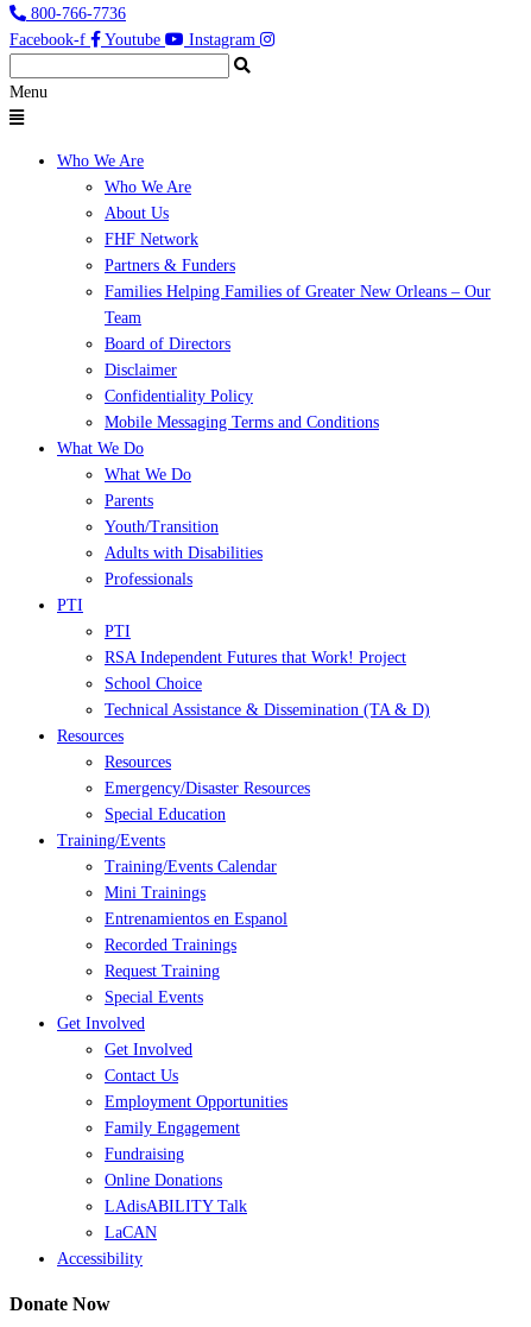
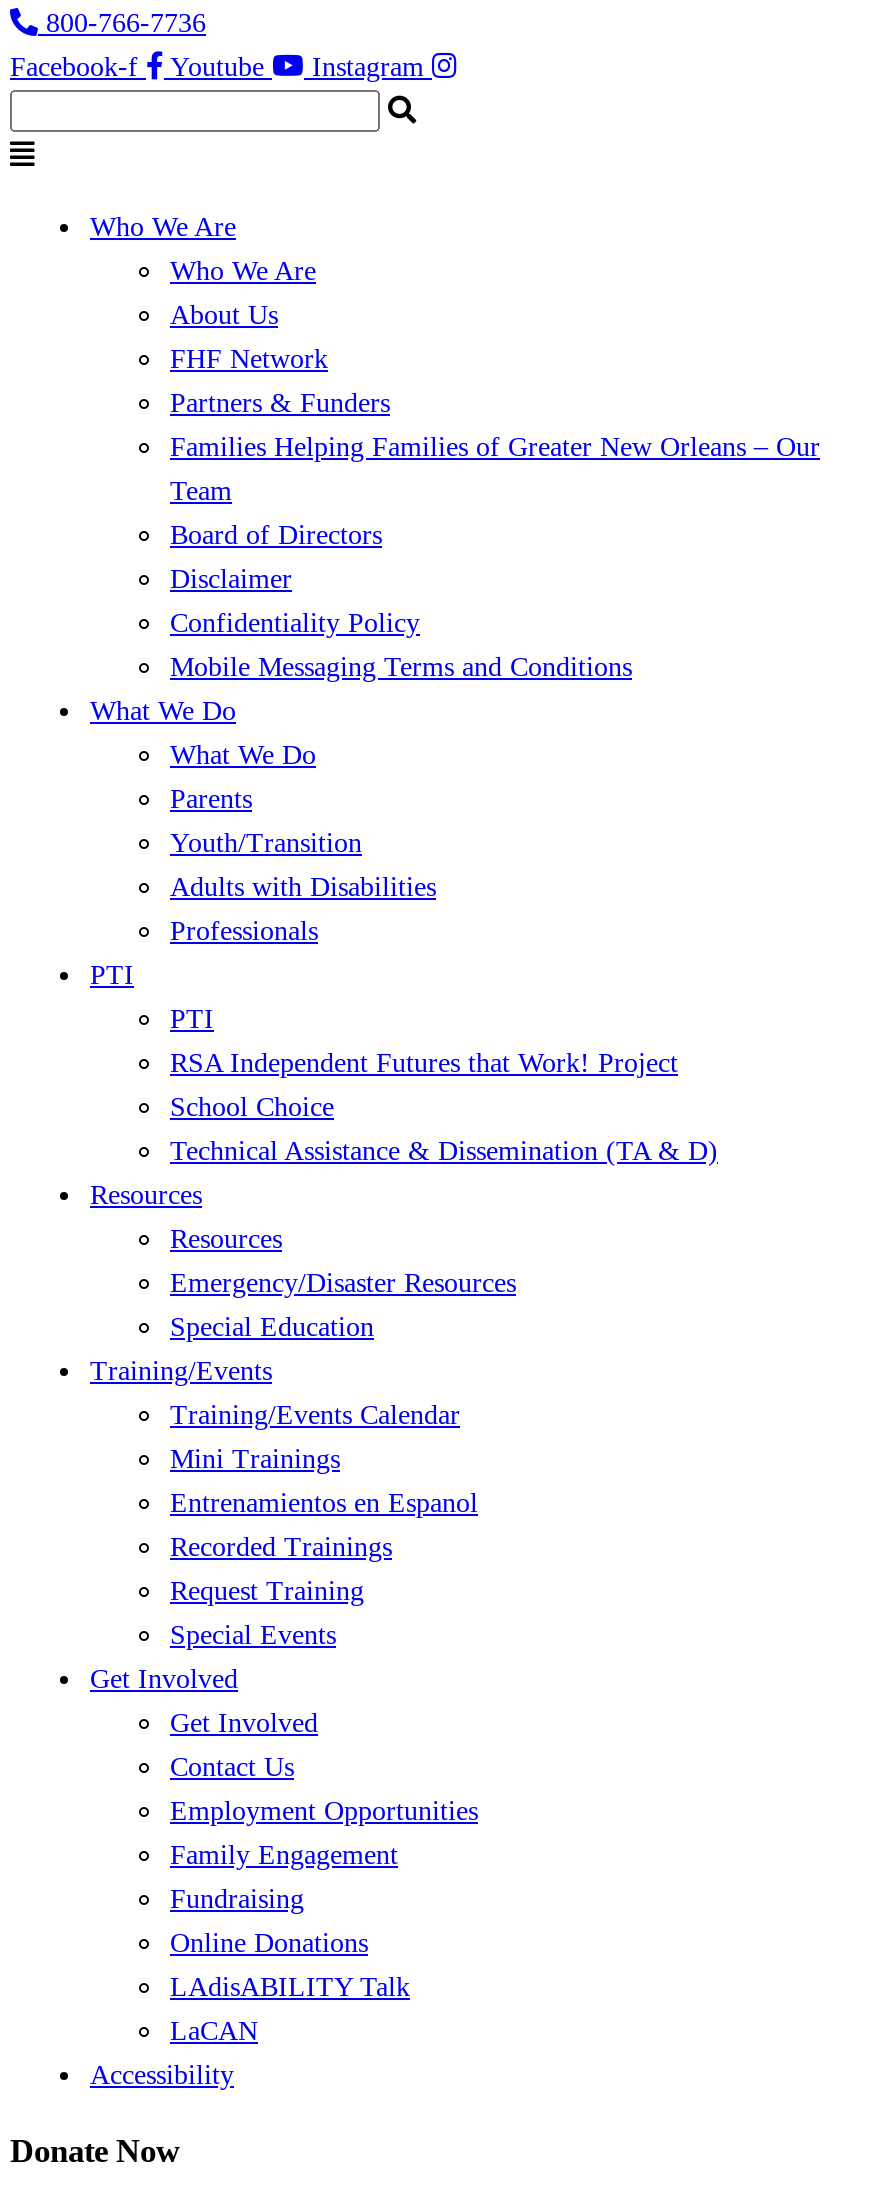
[10,83,48,101] Menu -> none

